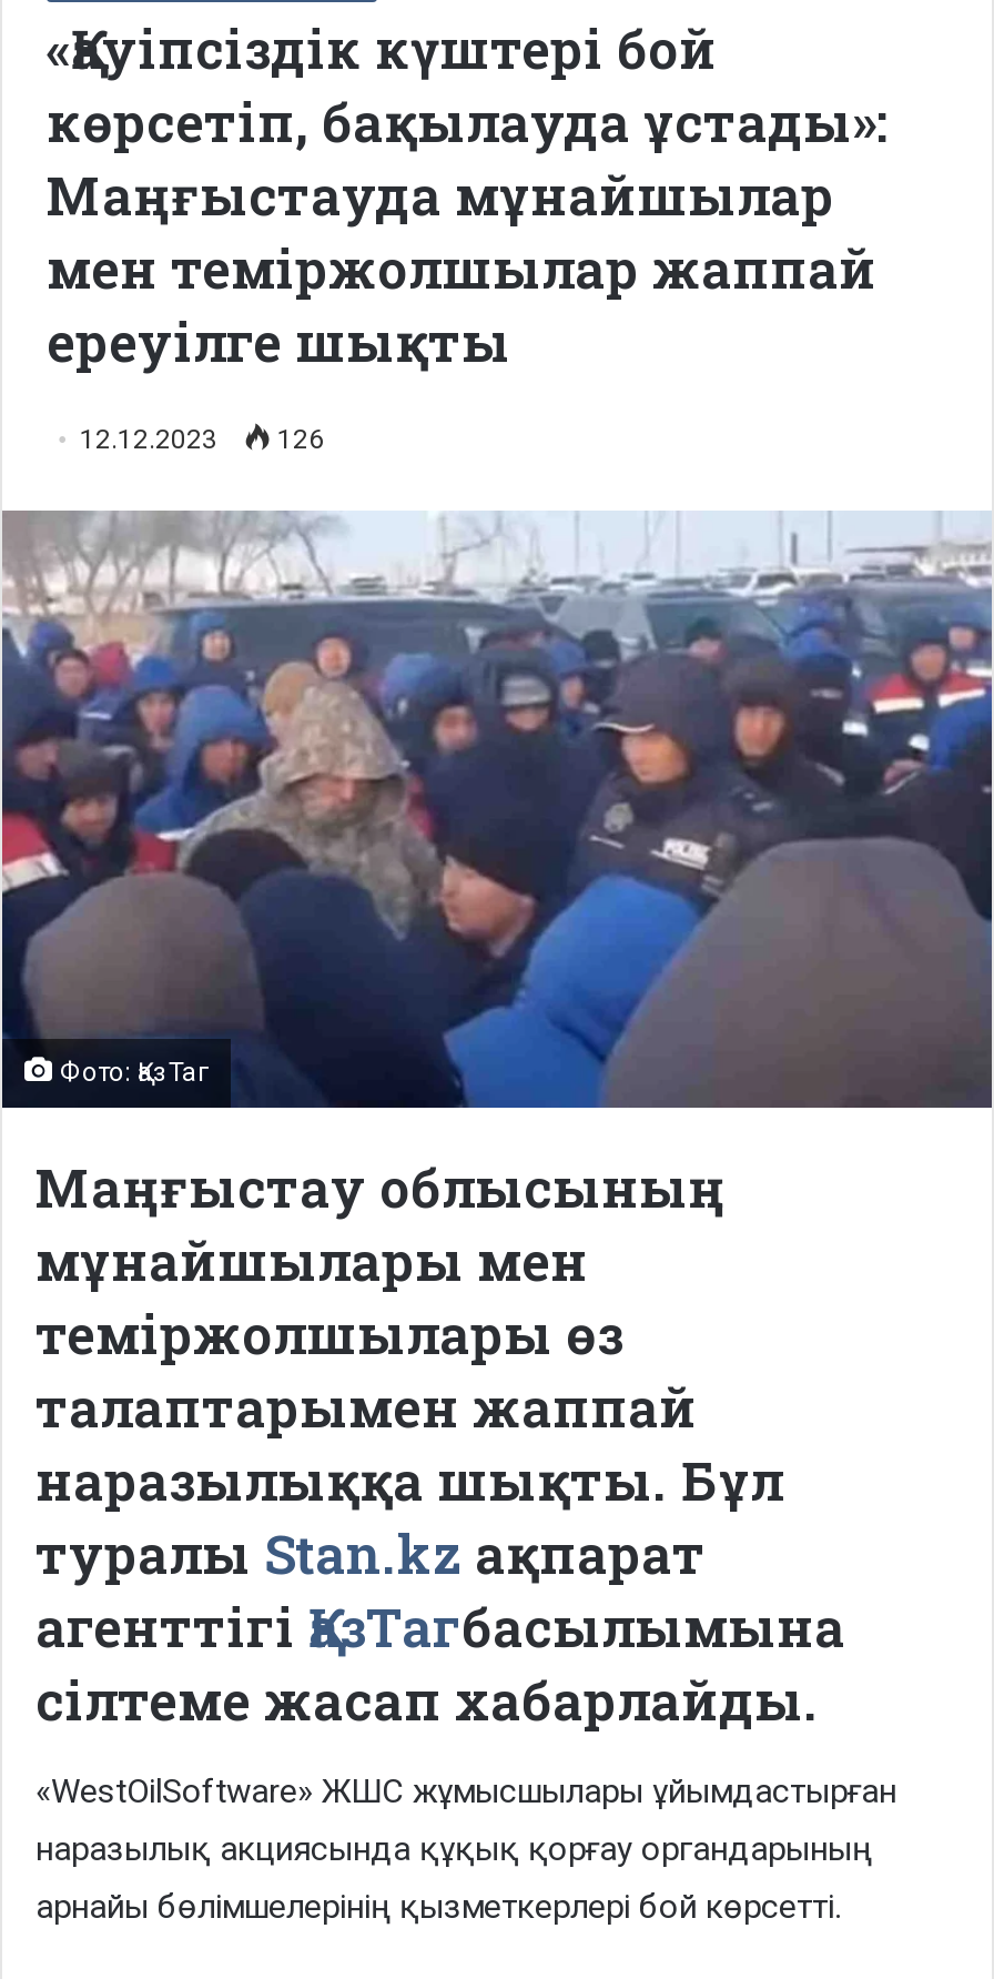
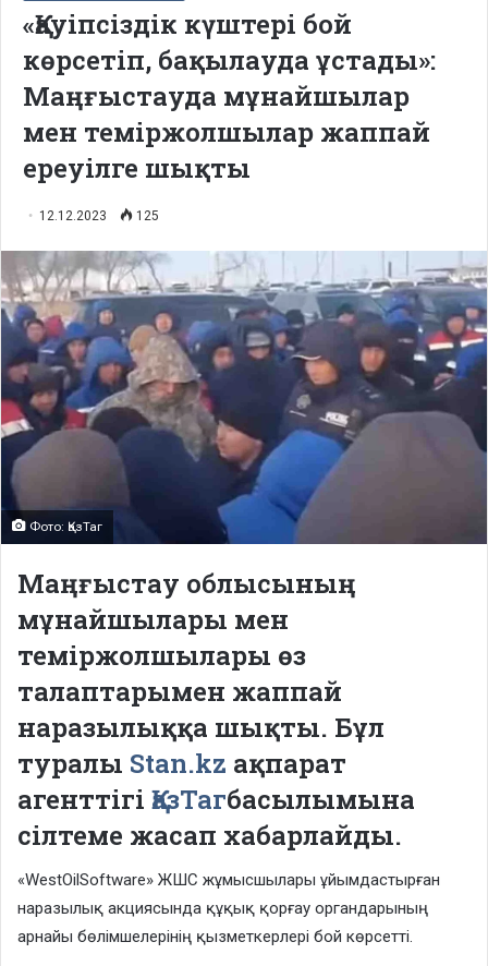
[80,424,324,455] 12.12.2023 126 -> [39,208,159,224] 12.12.2023 125

